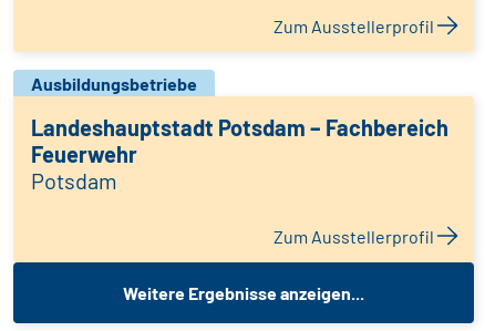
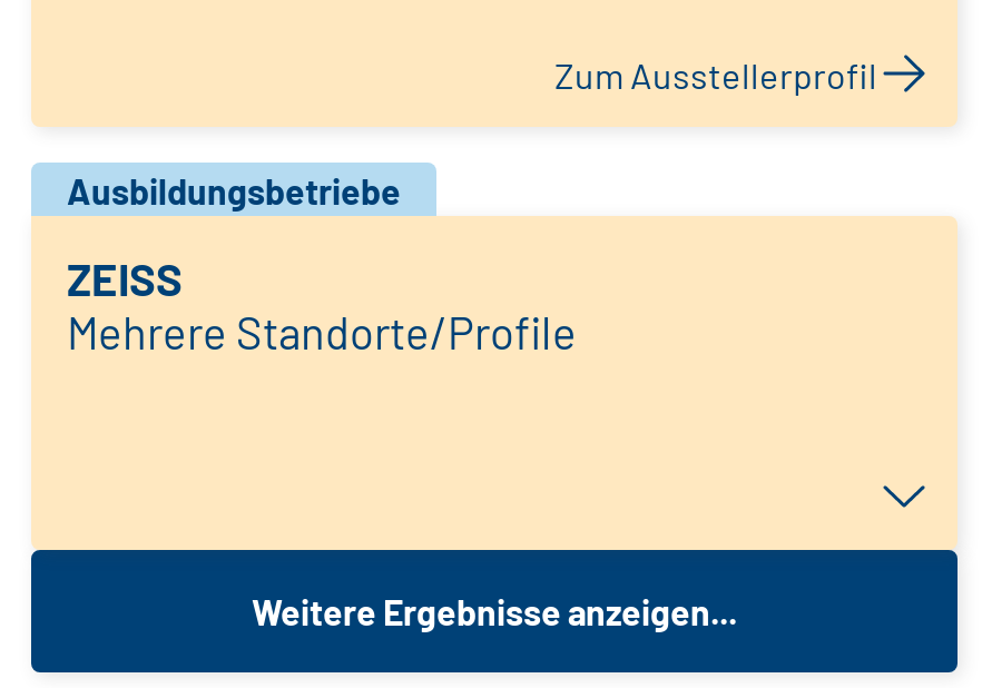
[31,114,448,246] Landeshauptstadt Potsdam – Fachbereich | Feuerwehr | Potsdam | Zum Ausstellerprofil -> [67,252,577,359] ZEISS | Mehrere Standorte/Profile

